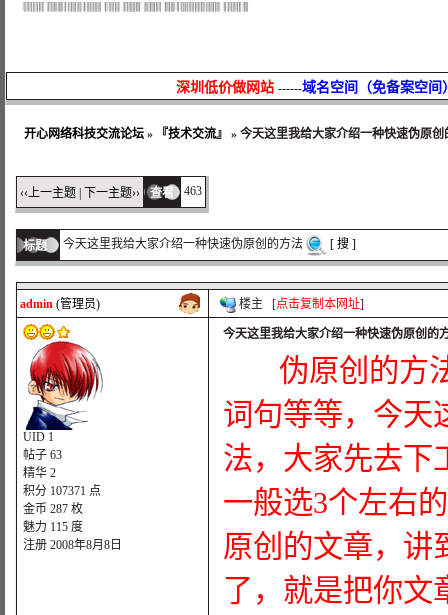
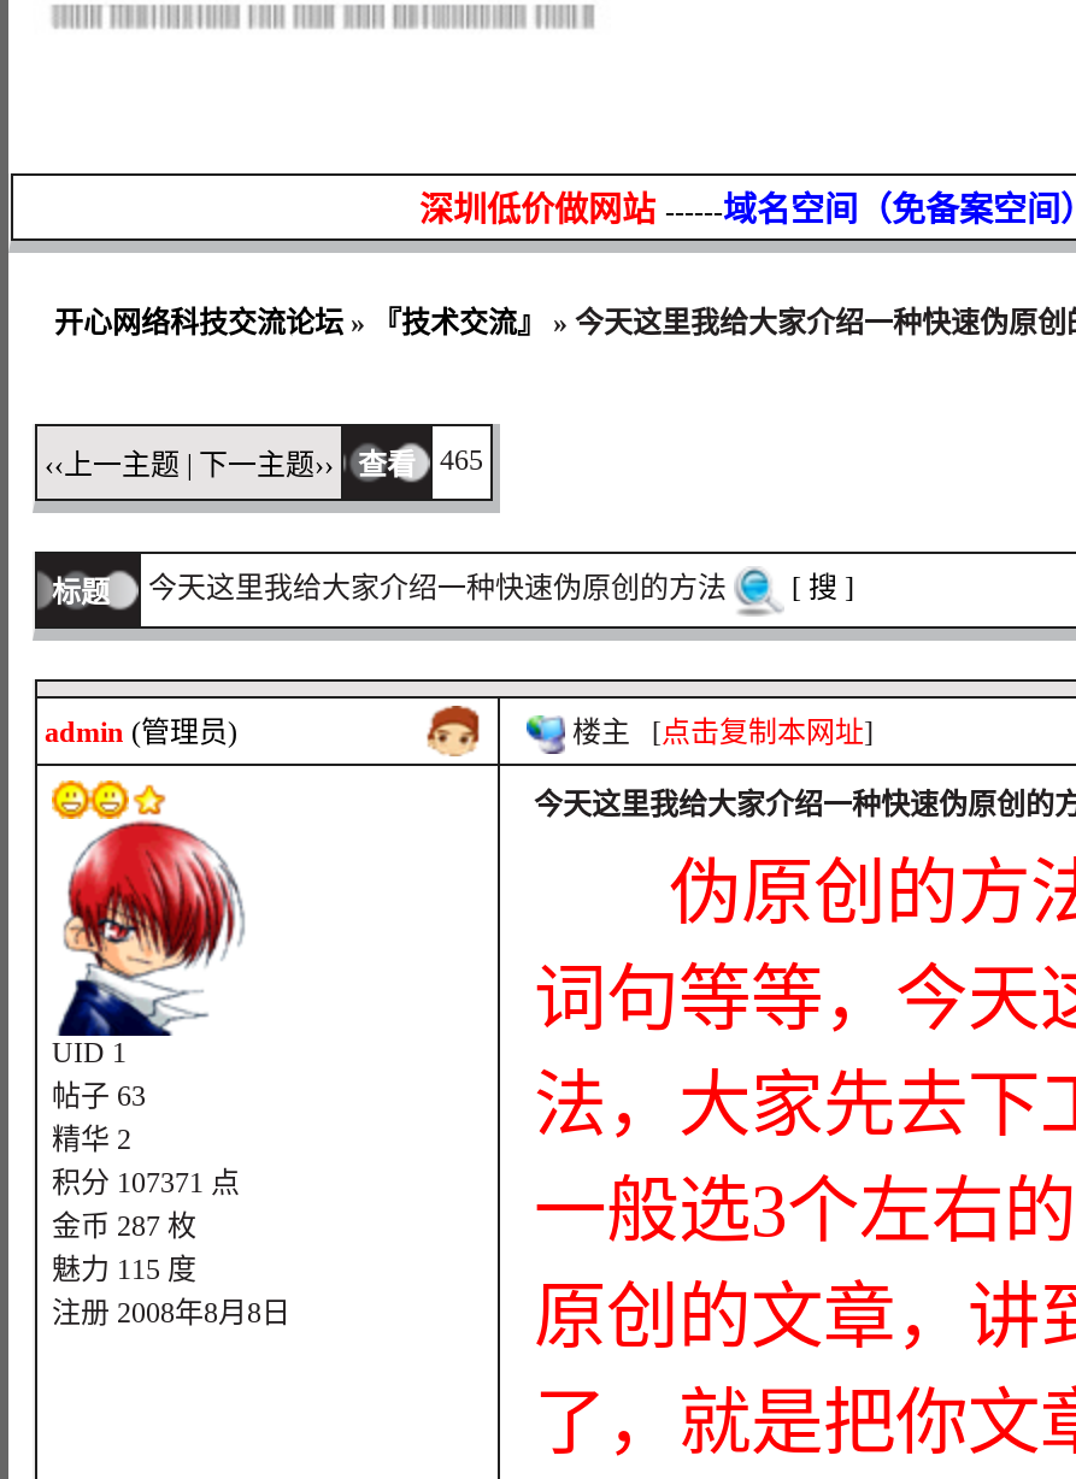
[184,184,202,198] 463 -> [440,443,483,477] 465

